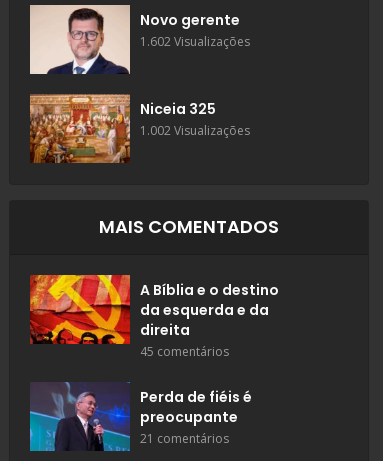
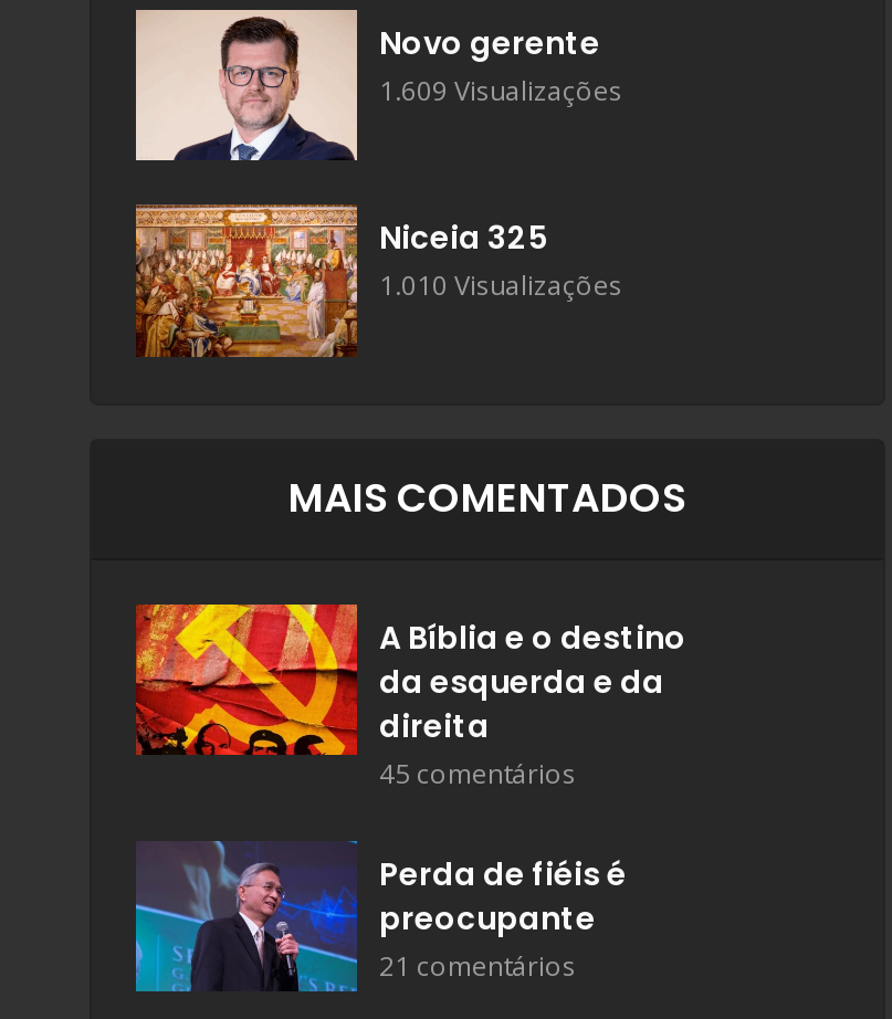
[140,33,250,50] 1.602 Visualizações -> [379,72,622,110] 1.609 Visualizações
[140,122,250,139] 1.002 Visualizações -> [379,268,622,305] 1.010 Visualizações

